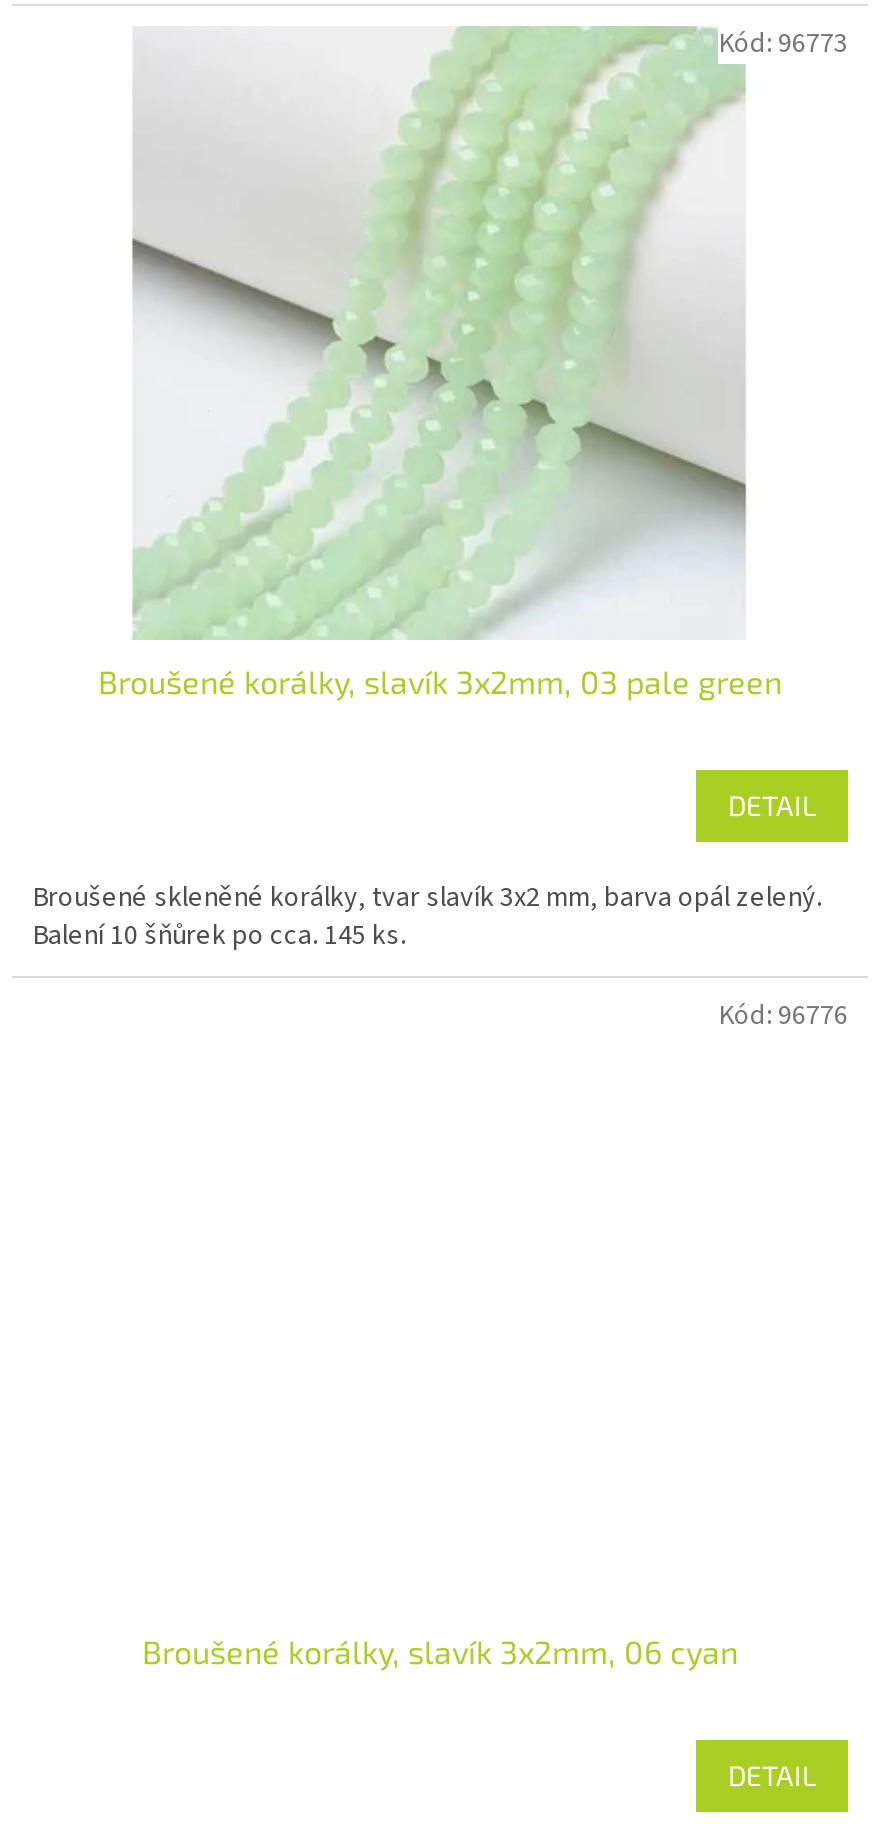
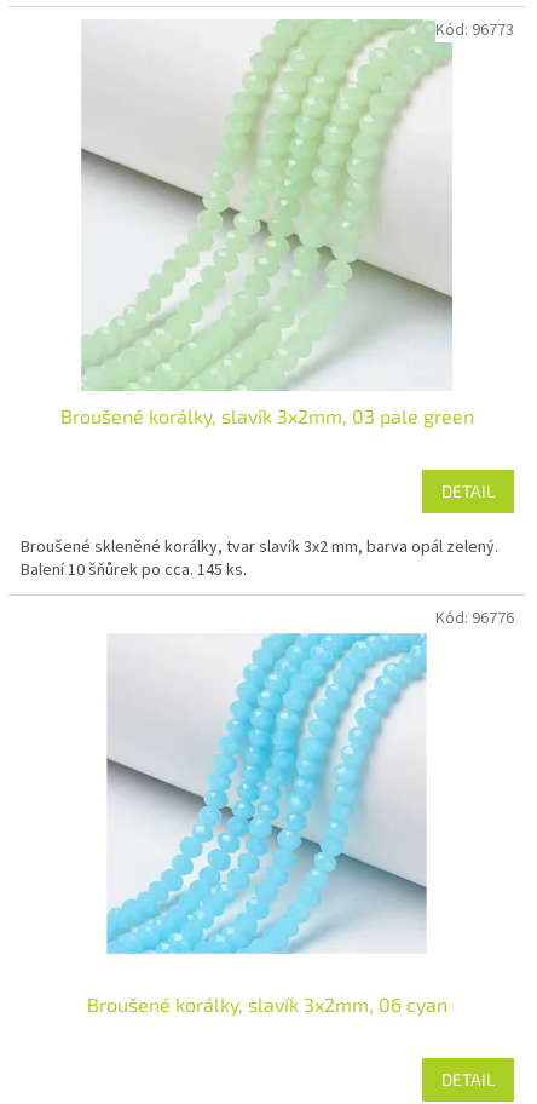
none -> [105,632,428,955] [image]

